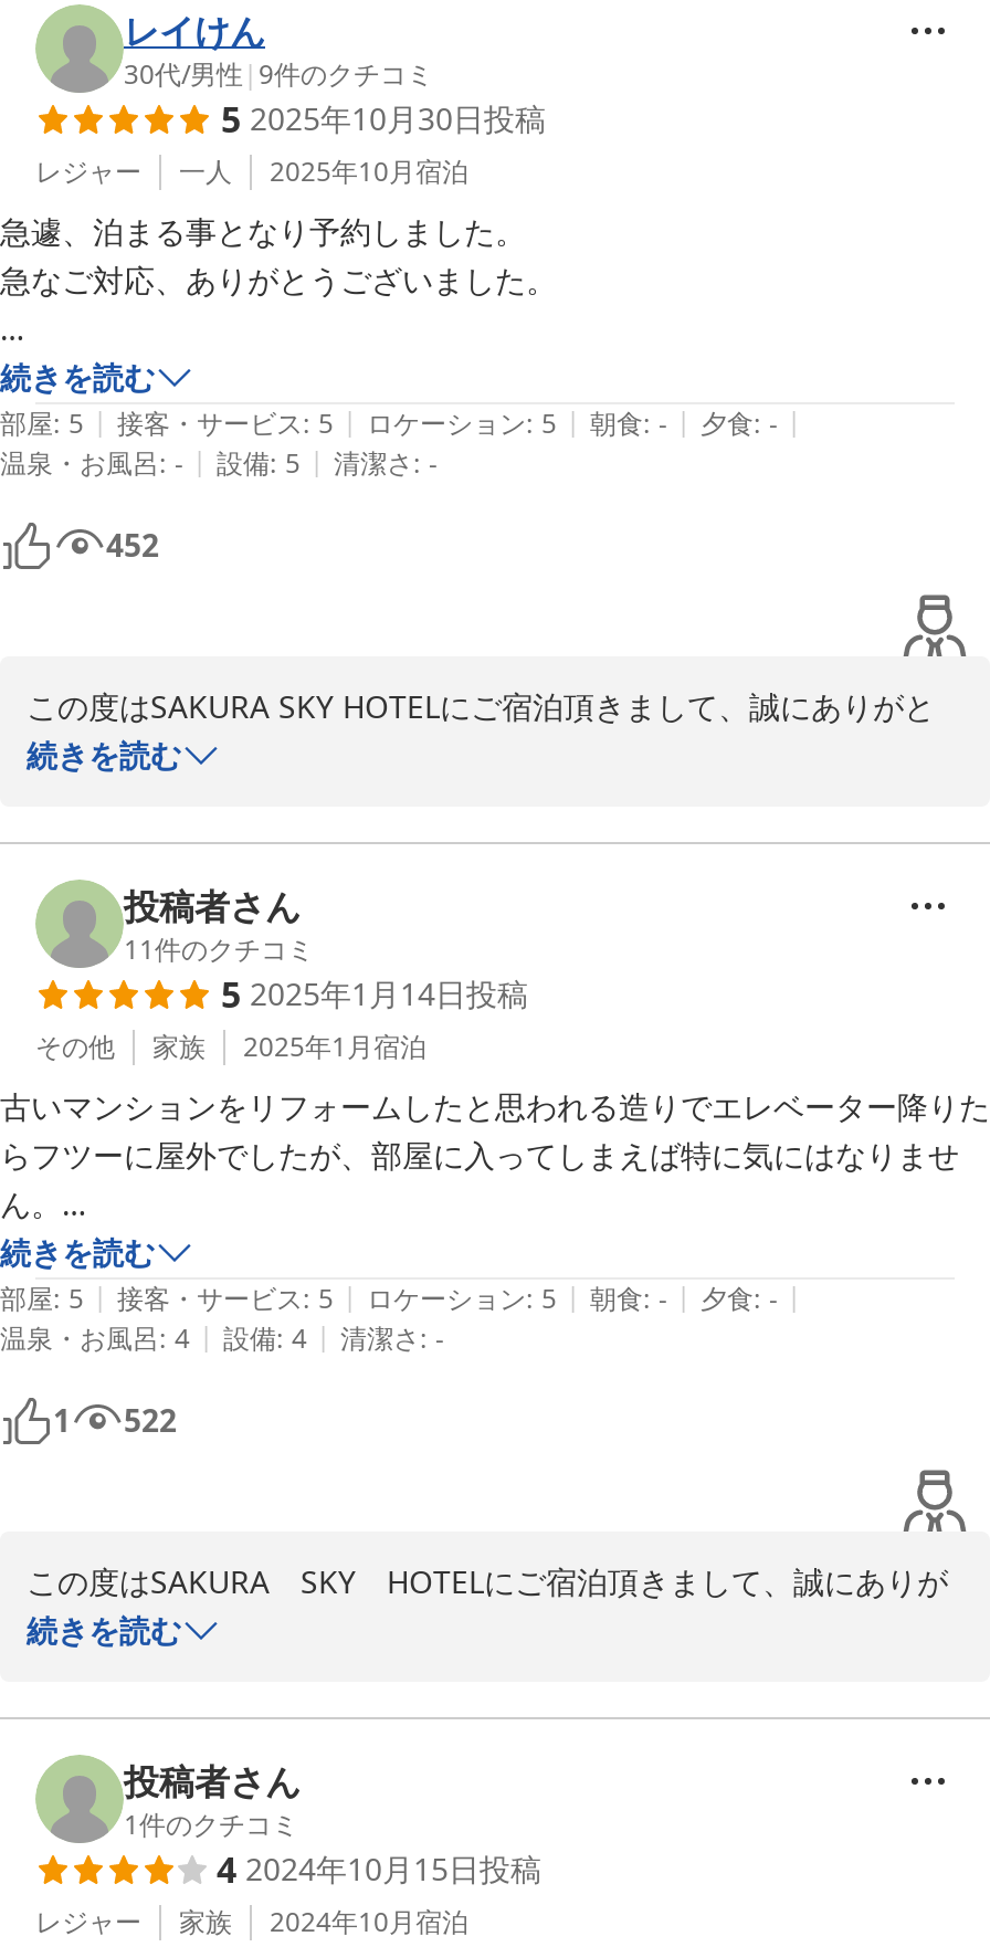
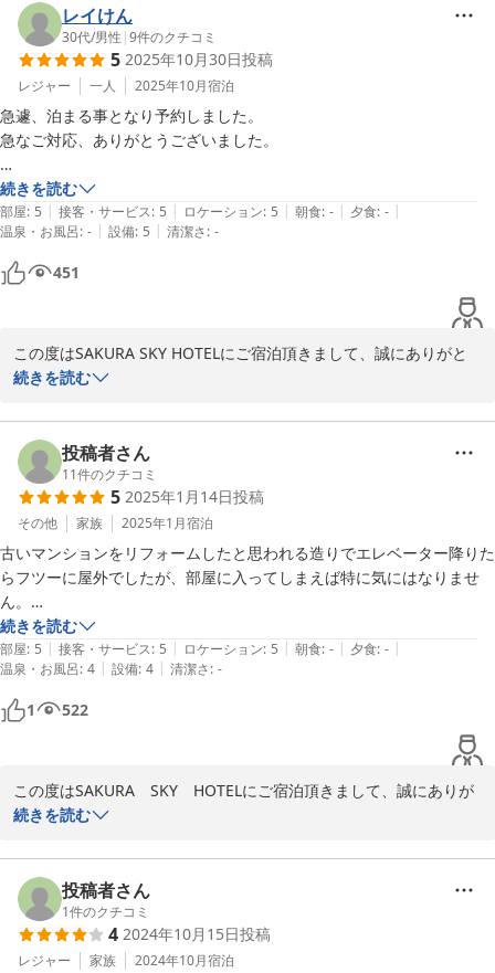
[106,524,159,566] 452 -> [53,262,80,283] 451

